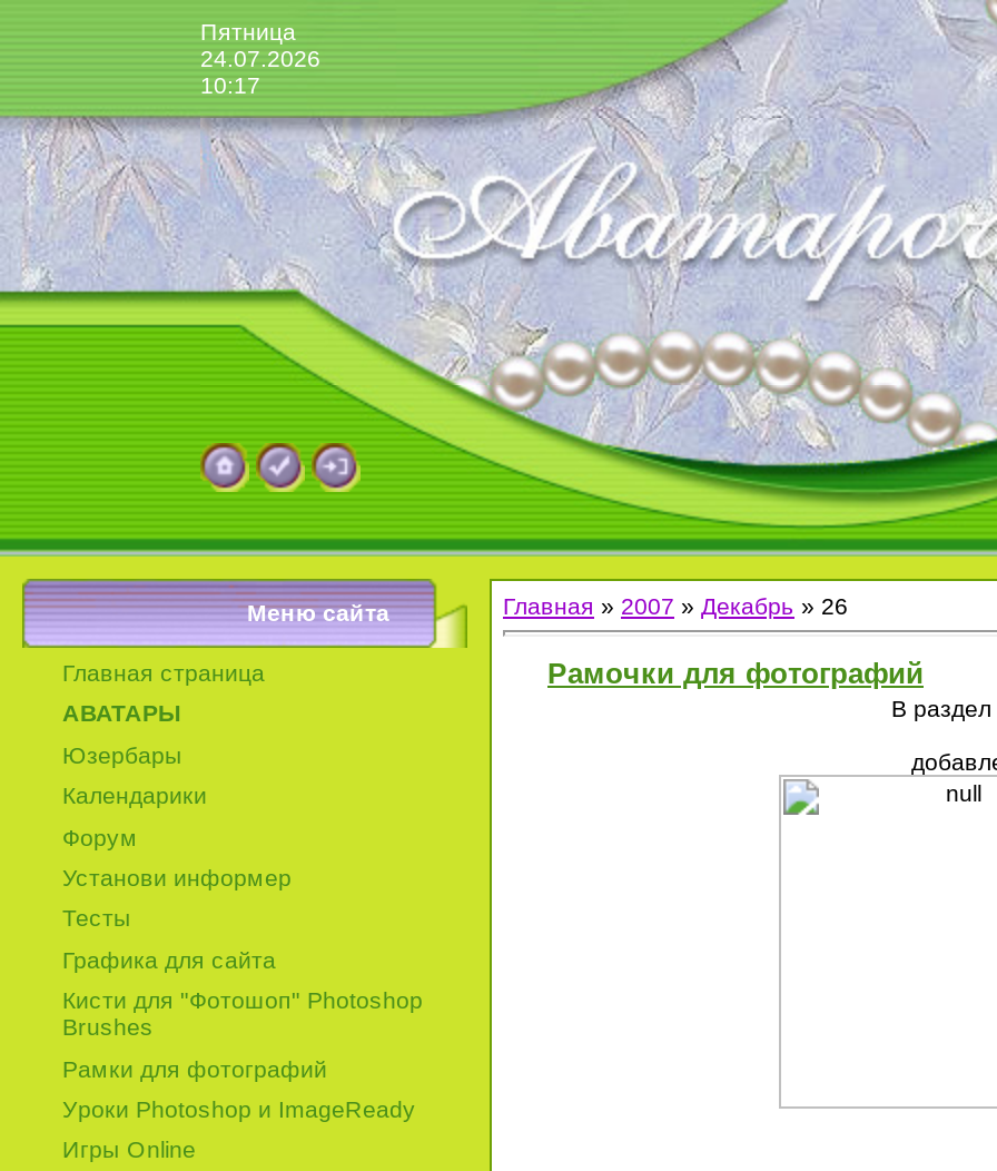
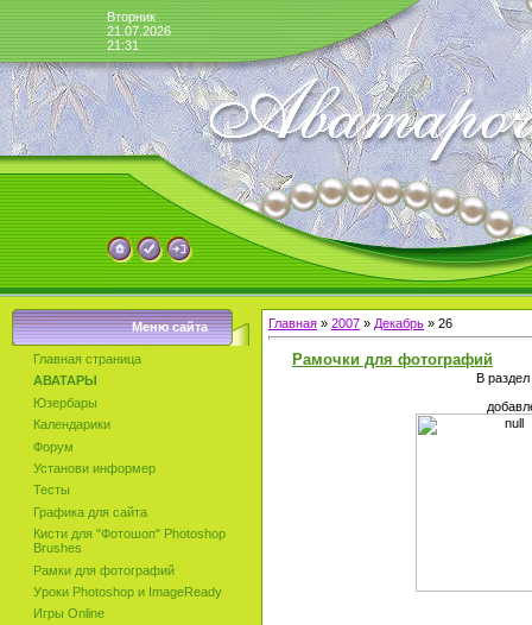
[200,18,320,98] Пятница | 24.07.2026 | 10:17 -> [107,10,171,52] Вторник | 21.07.2026 | 21:31

